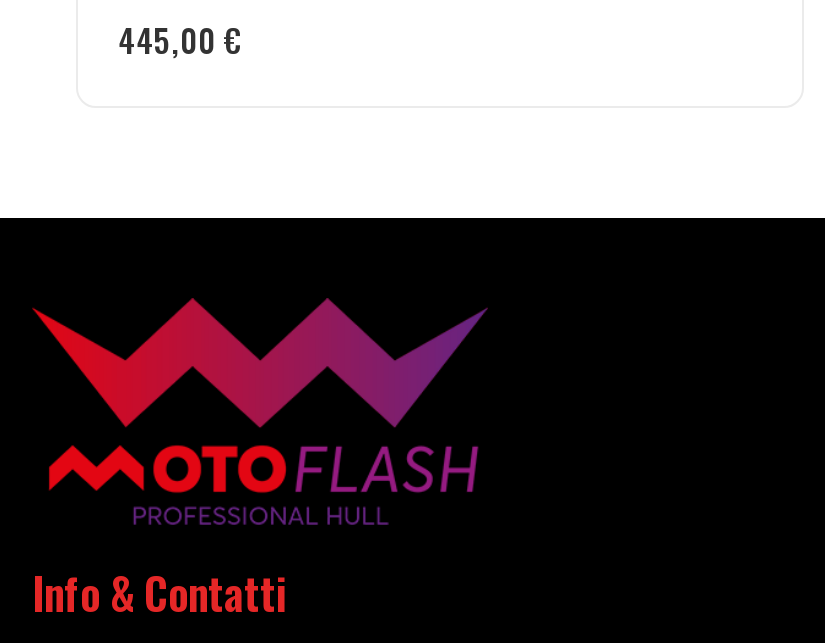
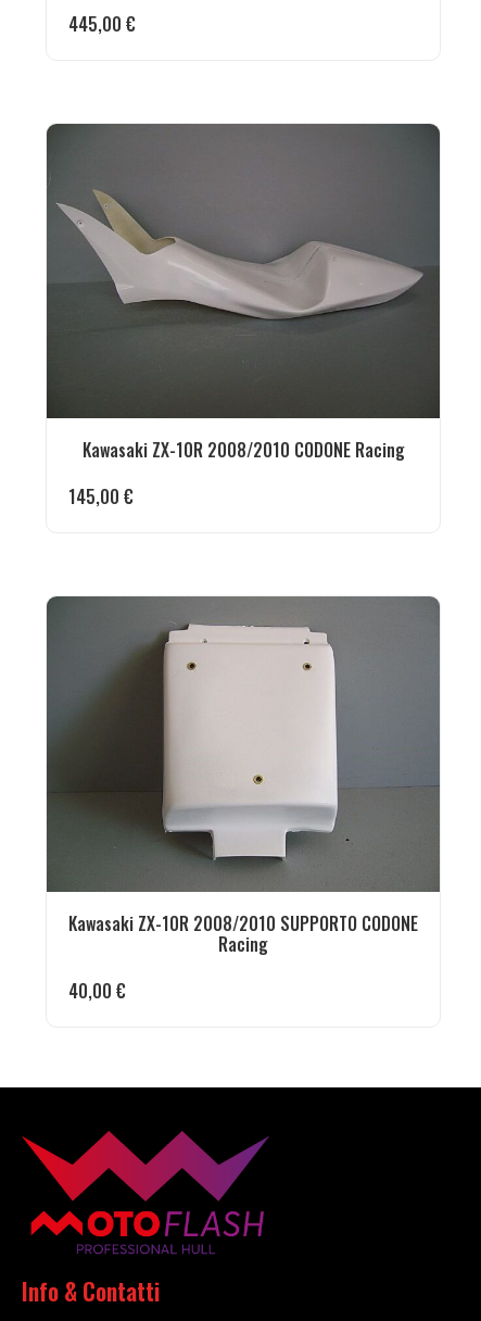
none -> [46,123,441,509] [image] | Kawasaki ZX-10R 2008/2010 CODONE Racing | 145,00 €
none -> [46,595,441,1003] [image] | Kawasaki ZX-10R 2008/2010 SUPPORTO CODONE | Racing | 40,00 €

